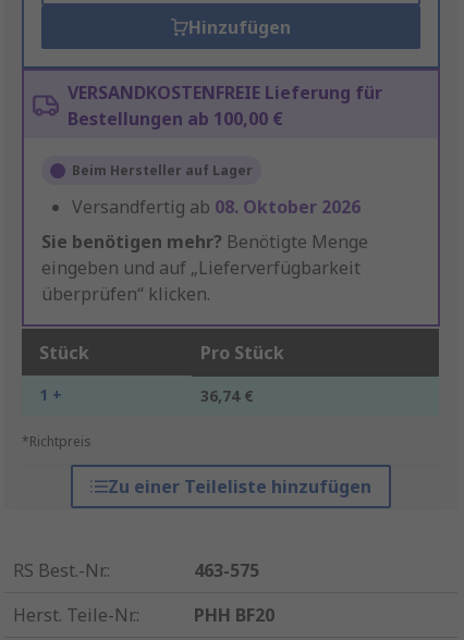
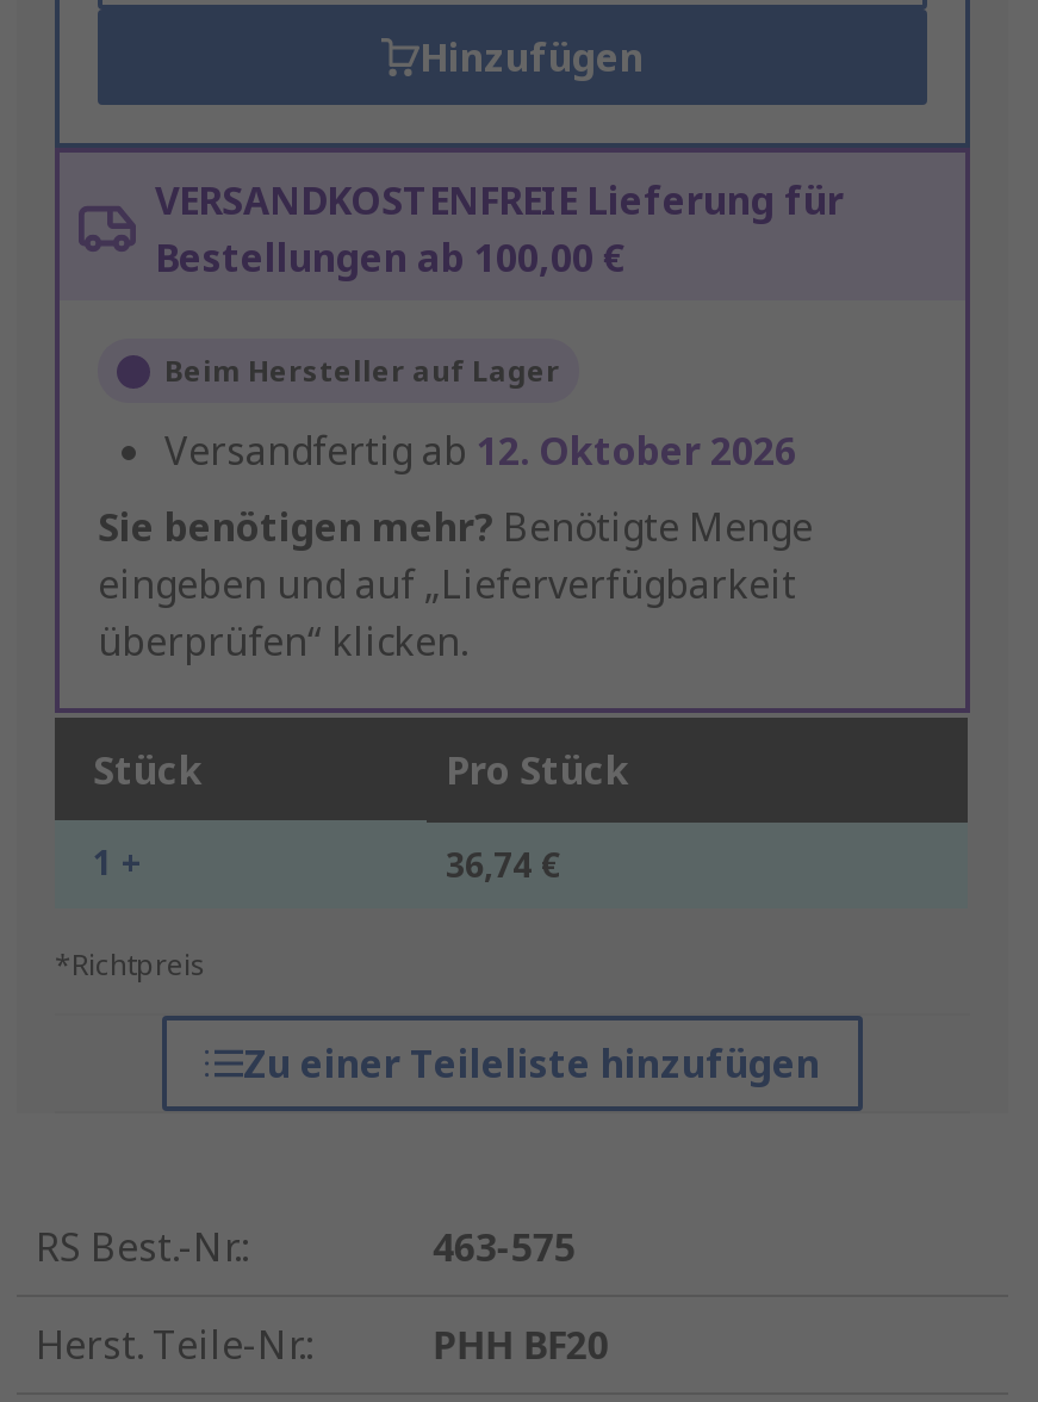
[72,195,361,219] Versandfertig ab 08. Oktober 2026 -> [164,426,796,478] Versandfertig ab 12. Oktober 2026

